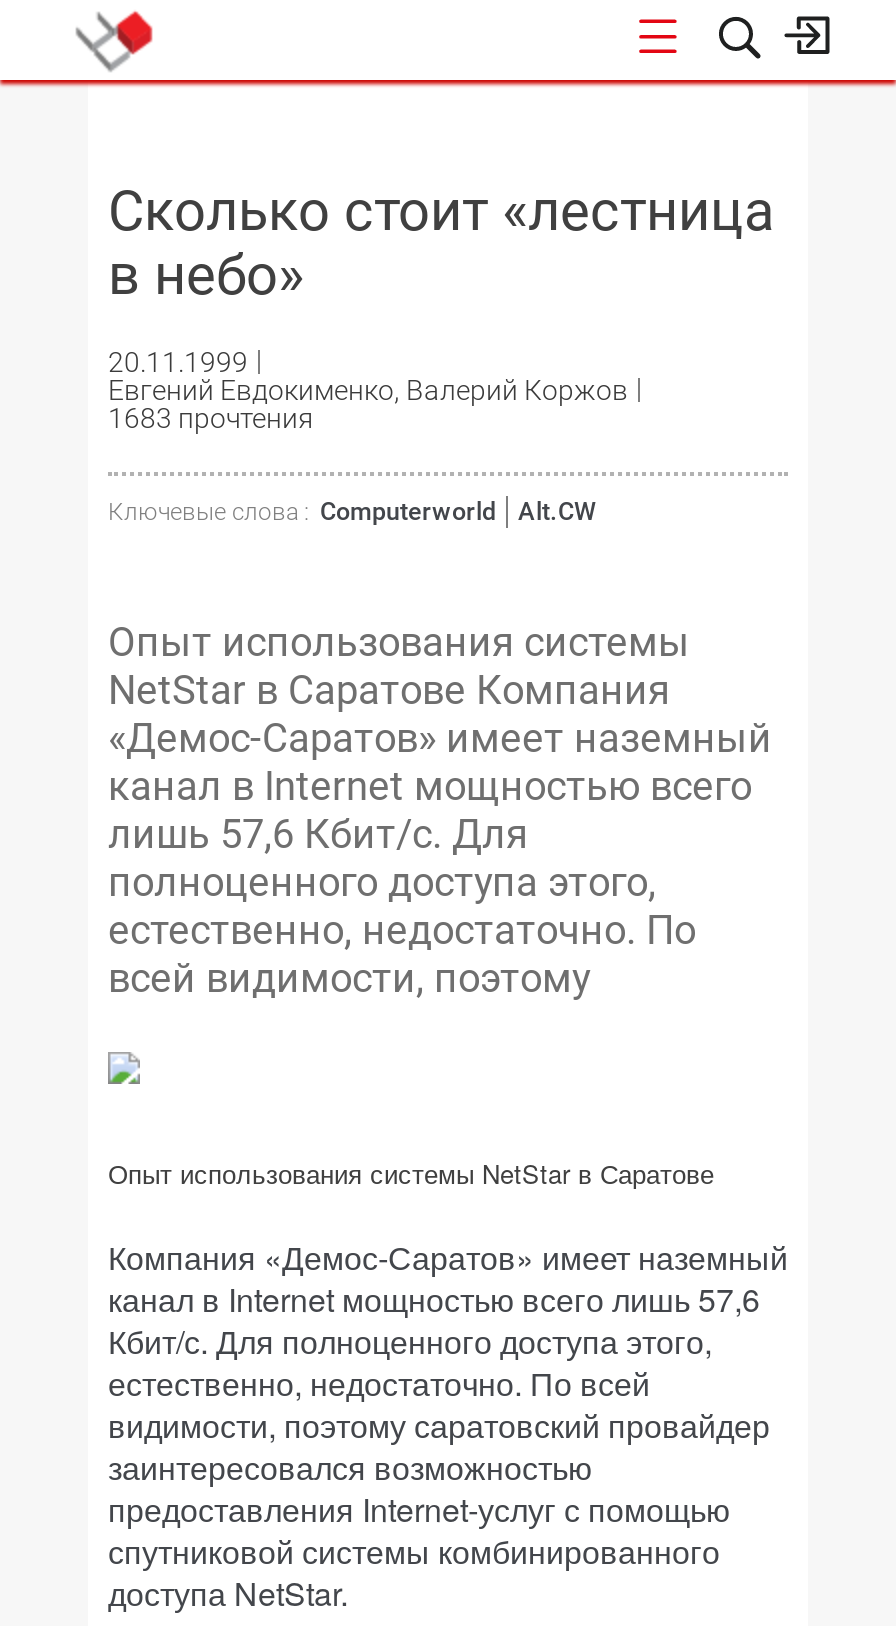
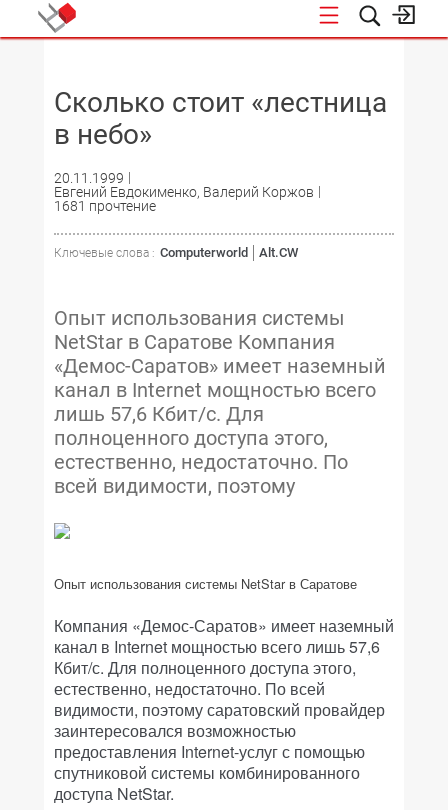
[108,402,314,434] 1683 прочтения -> [54,198,156,214] 1681 прочтение

